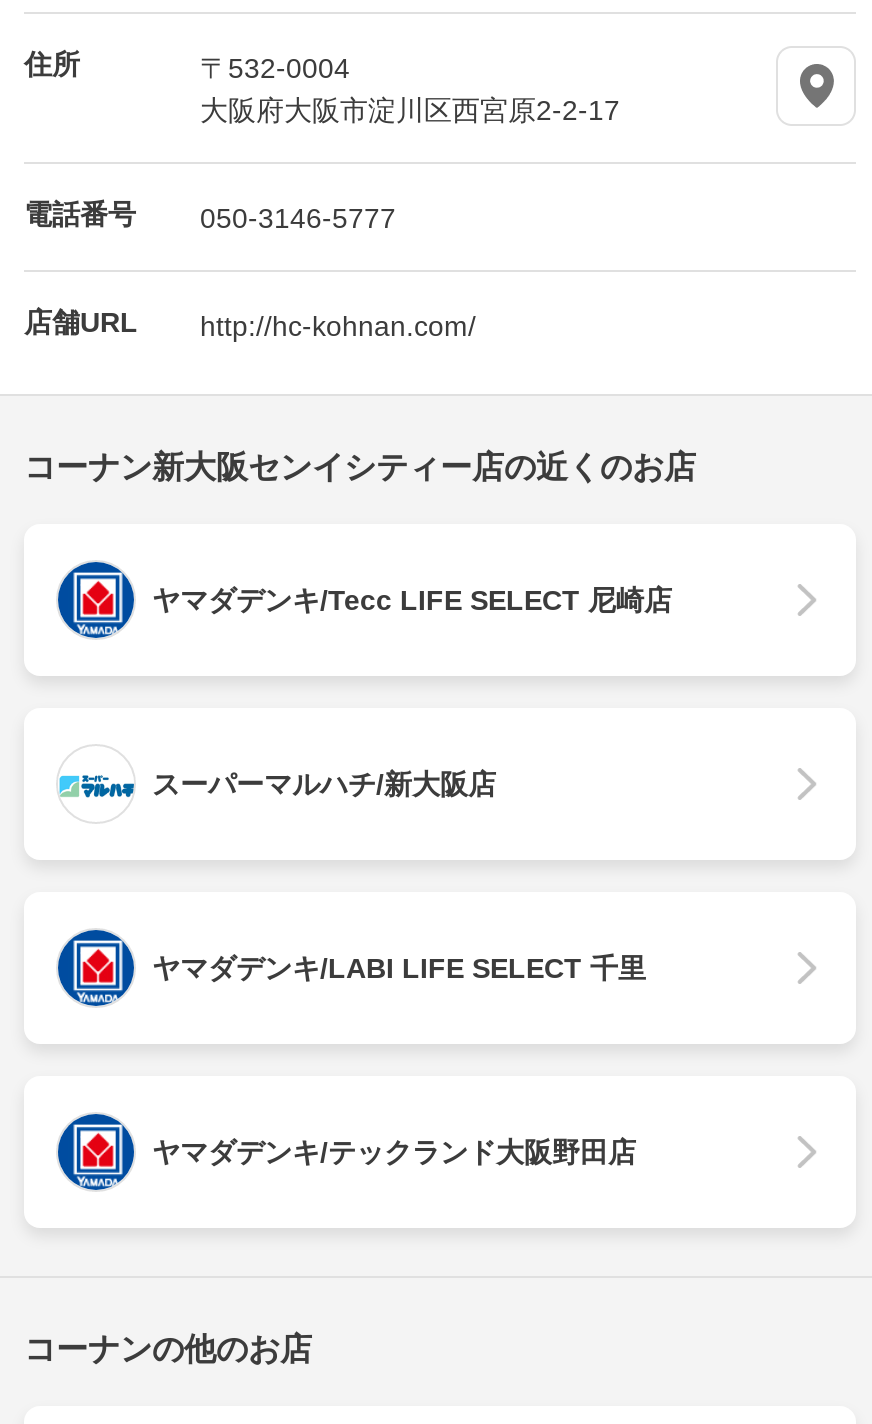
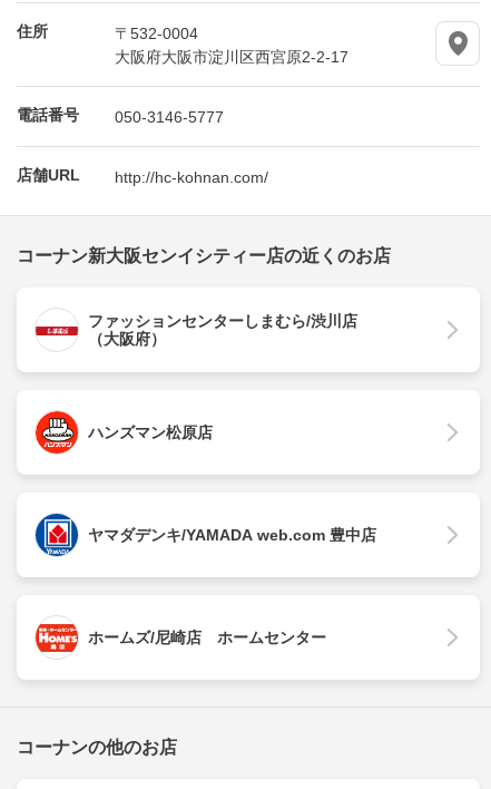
[56,560,672,640] [image] | ヤマダデンキ/Tecc LIFE SELECT 尼崎店 -> [35,309,357,351] [image] | ファッションセンターしまむら/渋川店 | （大阪府）
[56,746,496,822] [image] | スーパーマルハチ/新大阪店 -> [35,410,213,455] [image] | ハンズマン松原店
[152,952,646,984] ヤマダデンキ/LABI LIFE SELECT 千里 -> [88,526,376,544] ヤマダデンキ/YAMADA web.com 豊中店
[56,1112,636,1192] [image] | ヤマダデンキ/テックランド大阪野田店 -> [35,616,326,659] [image] | ホームズ/尼崎店 ホームセンター

